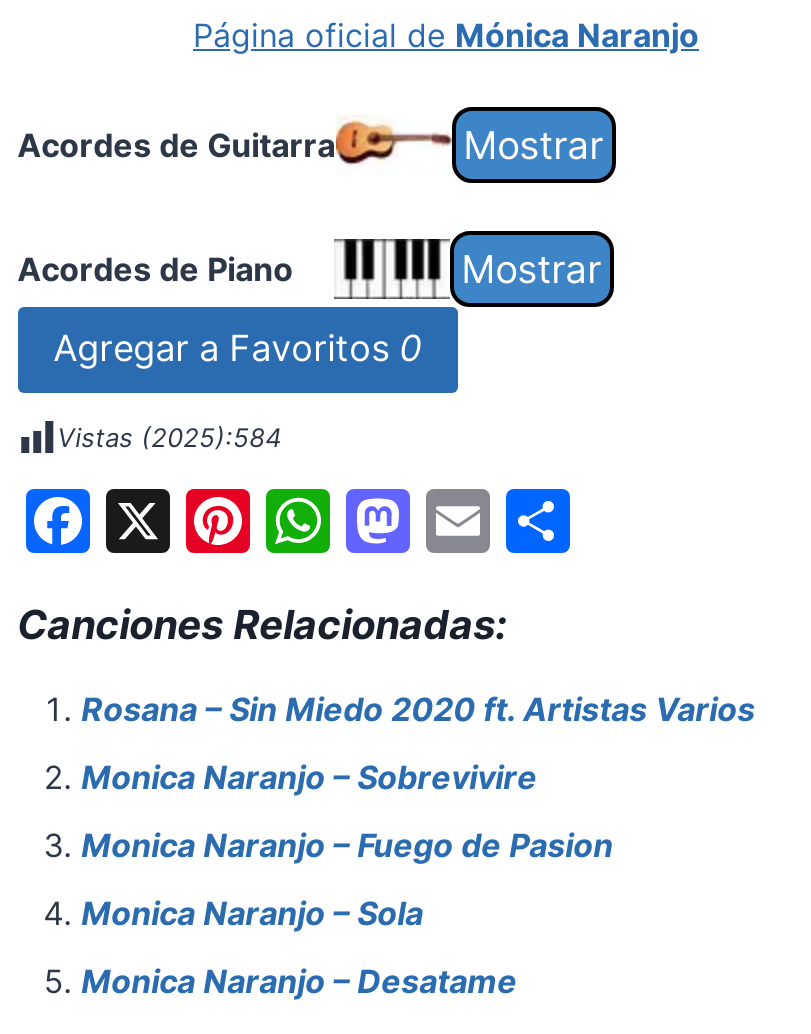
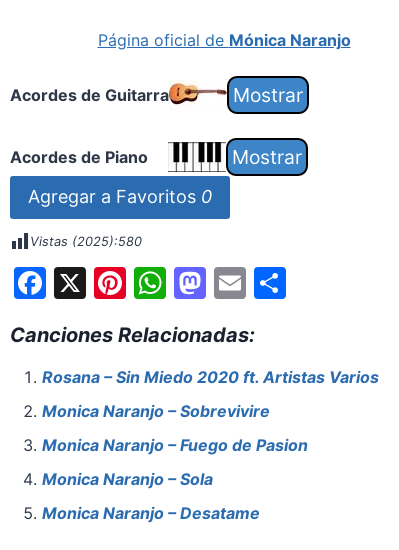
[57,423,281,453] Vistas (2025):584 -> [30,234,142,249] Vistas (2025):580

